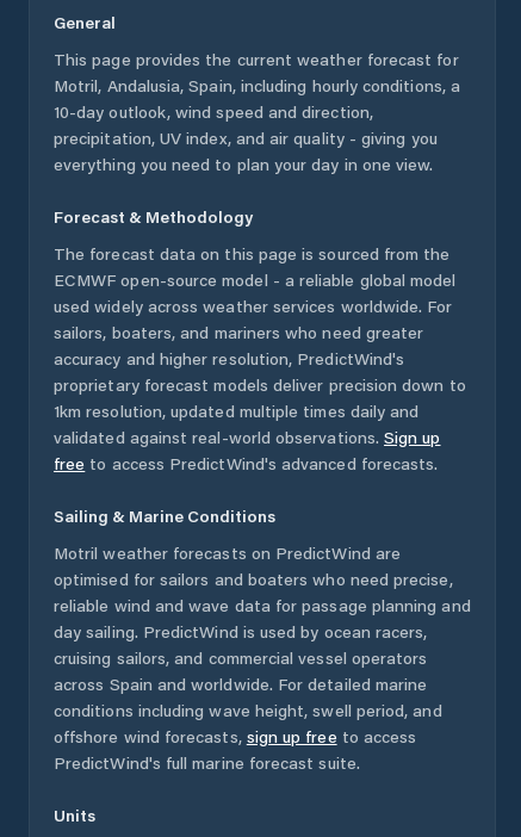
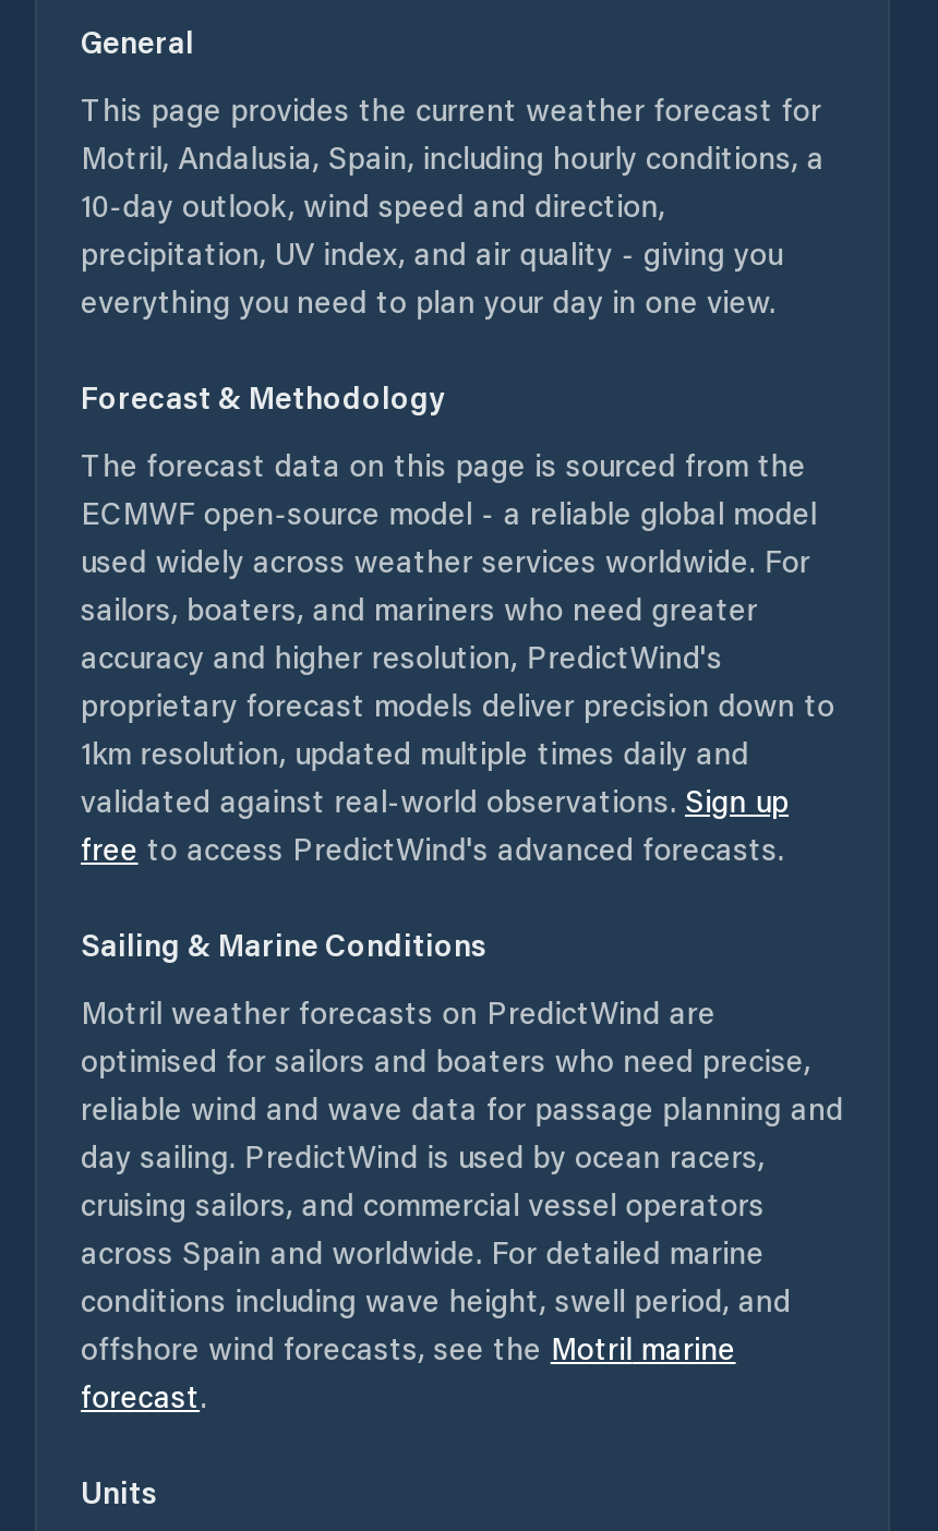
[54,725,416,773] offshore wind forecasts, sign up free to access | PredictWind's full marine forecast suite. -> [81,1326,736,1416] offshore wind forecasts, see the Motril marine | forecast.

